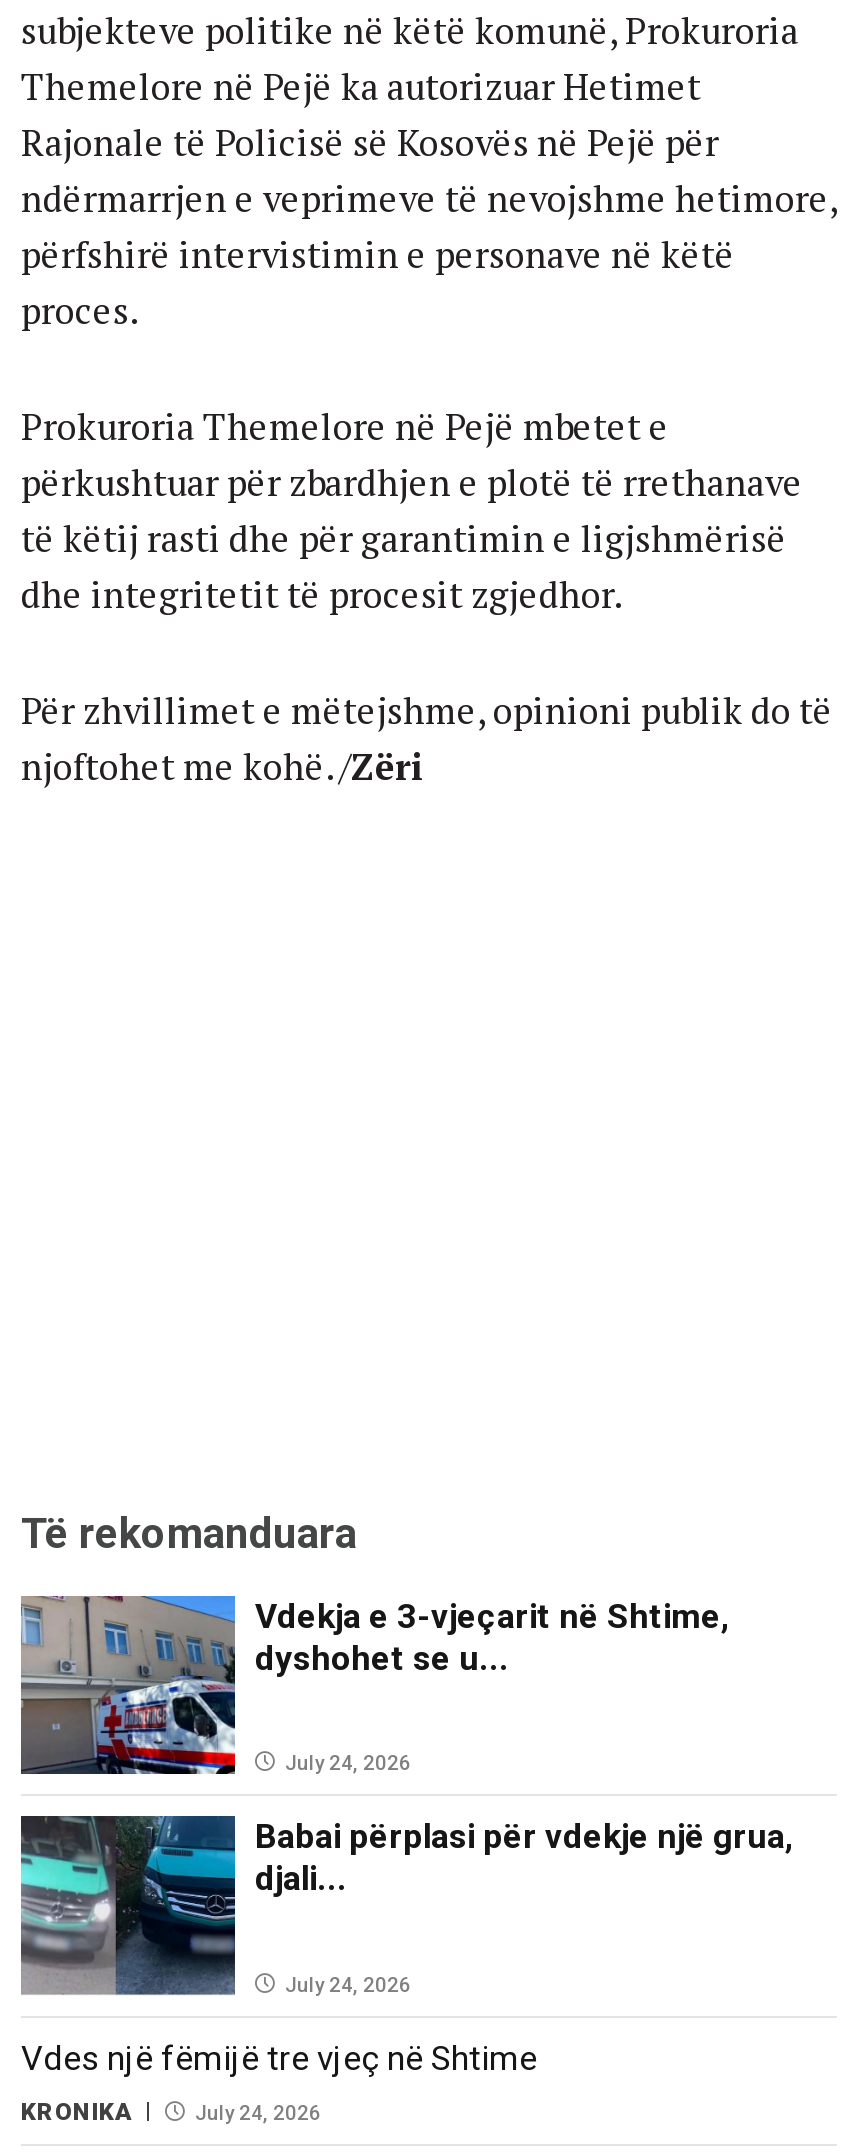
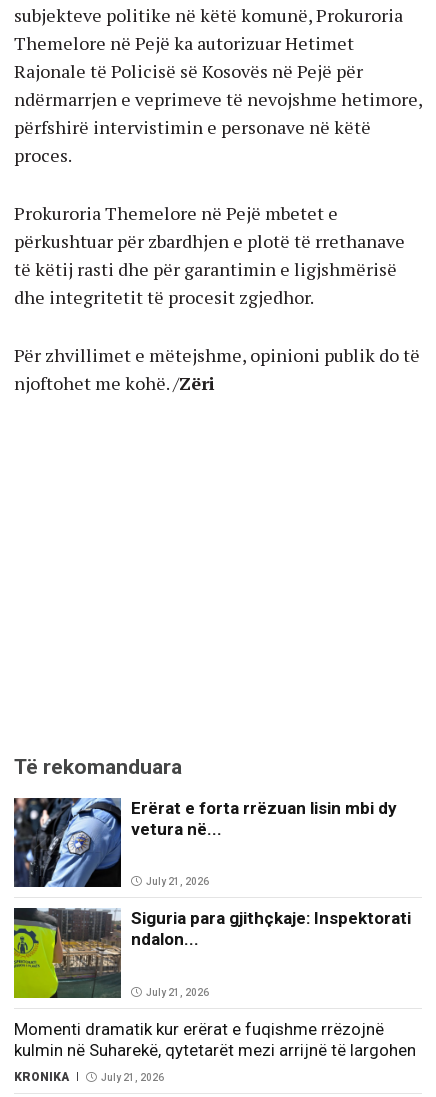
[19,1594,729,1776] [image] | Vdekja e 3-vjeçarit në Shtime, | dyshohet se u... -> [13,797,397,888] [image] | Erërat e forta rrëzuan lisin mbi dy | vetura në...
[285,1753,411,1775] July 24, 2026 -> [146,876,209,887] July 21, 2026
[19,1814,793,1980] [image] | Babai përplasi për vdekje një grua, | djali... -> [13,908,411,999] [image] | Siguria para gjithçkaje: Inspektorati | ndalon...
[285,1973,411,1995] July 24, 2026 -> [146,987,209,998] July 21, 2026
[21,2037,537,2077] Vdes një fëmijë tre vjeç në Shtime -> [14,1019,416,1060] Momenti dramatik kur erërat e fuqishme rrëzojnë | kulmin në Suharekë, qytetarët mezi arrijnë të largohen
[195,2101,321,2123] July 24, 2026 -> [101,1072,164,1083] July 21, 2026

